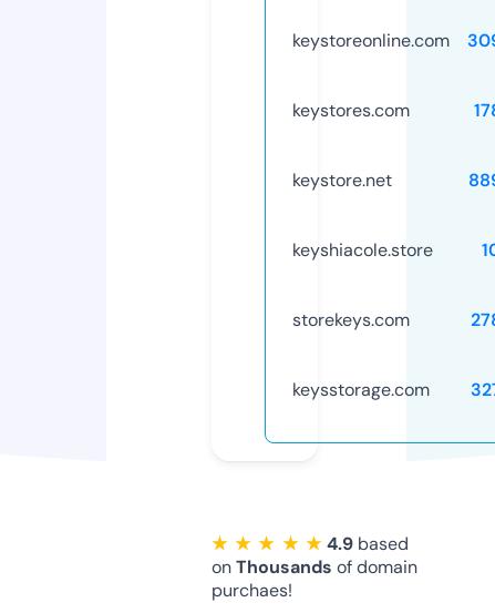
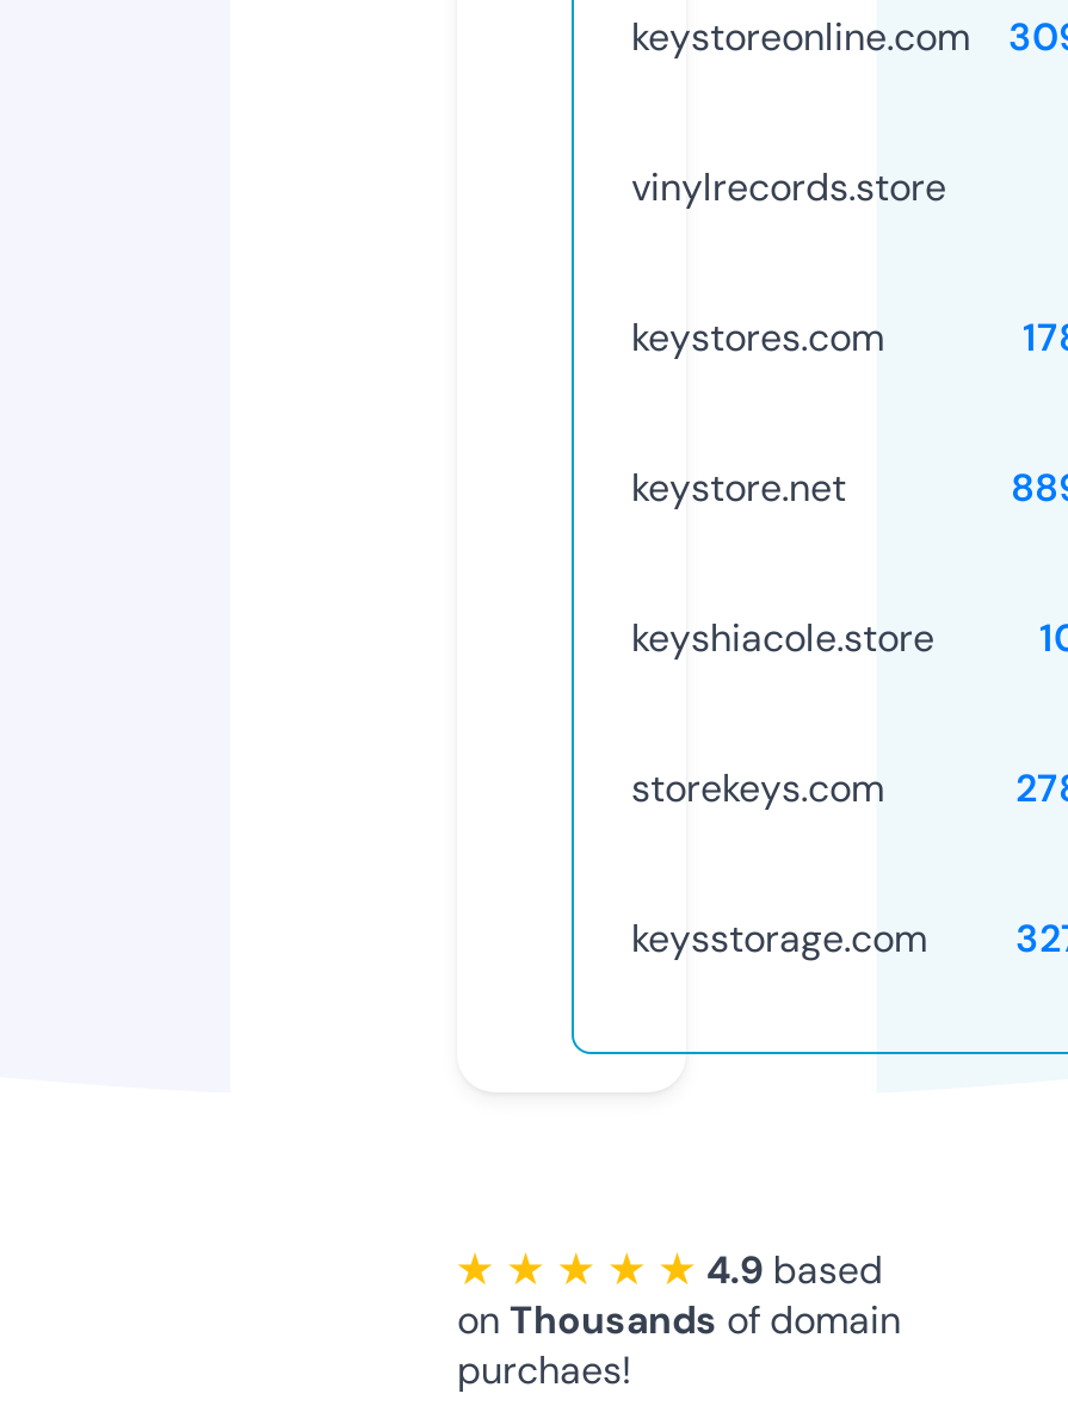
none -> [631,162,946,212] vinylrecords.store

